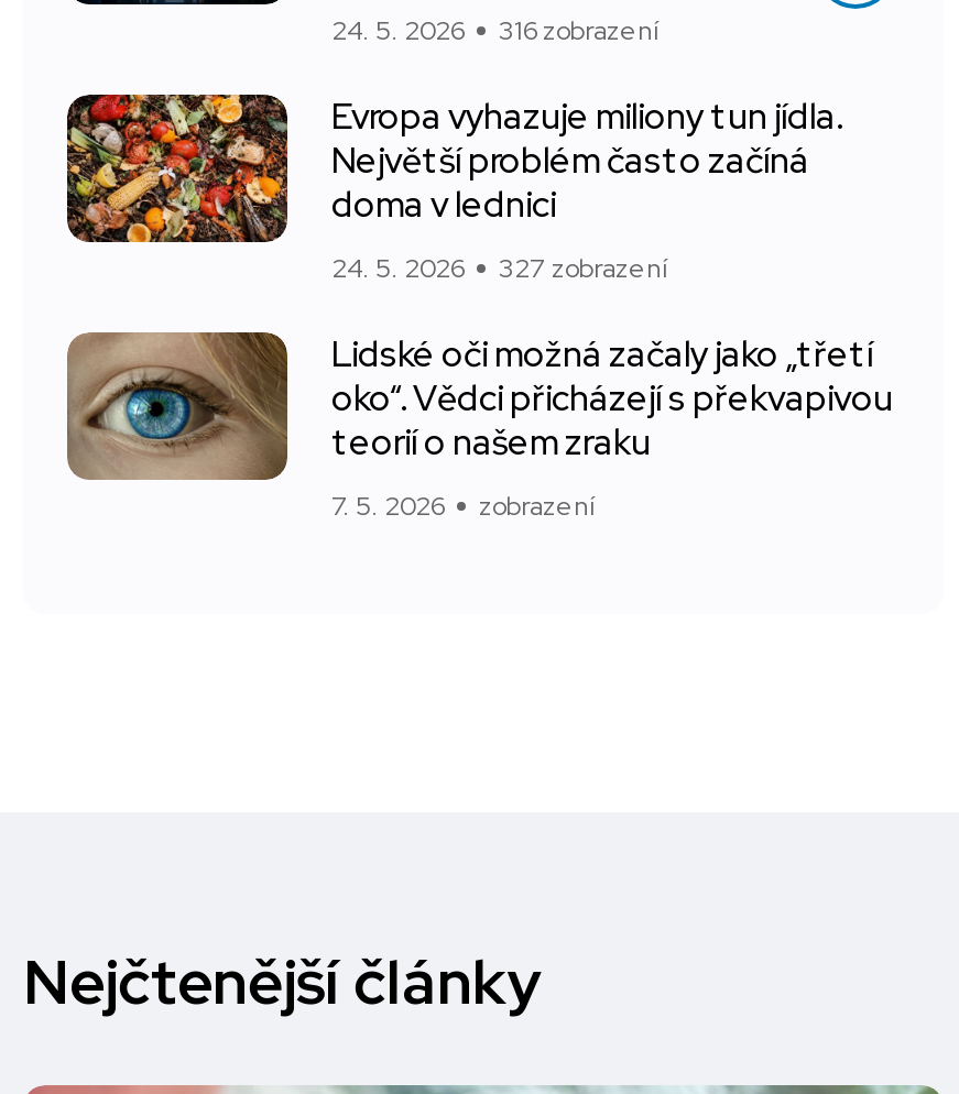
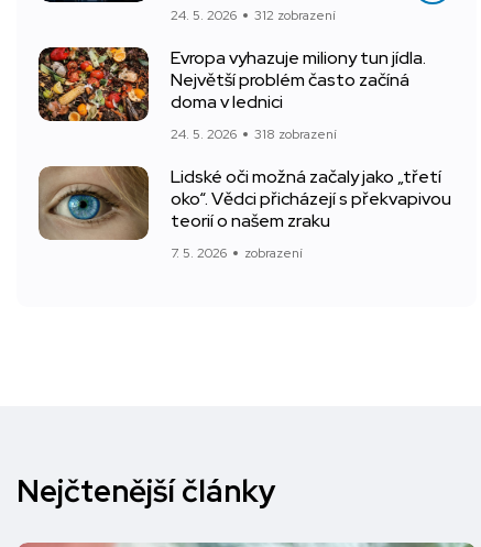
[331,14,660,49] 24. 5. 2026 316 zobrazení -> [171,7,336,24] 24. 5. 2026 312 zobrazení
[331,251,668,287] 24. 5. 2026 327 zobrazení -> [171,126,337,143] 24. 5. 2026 318 zobrazení

